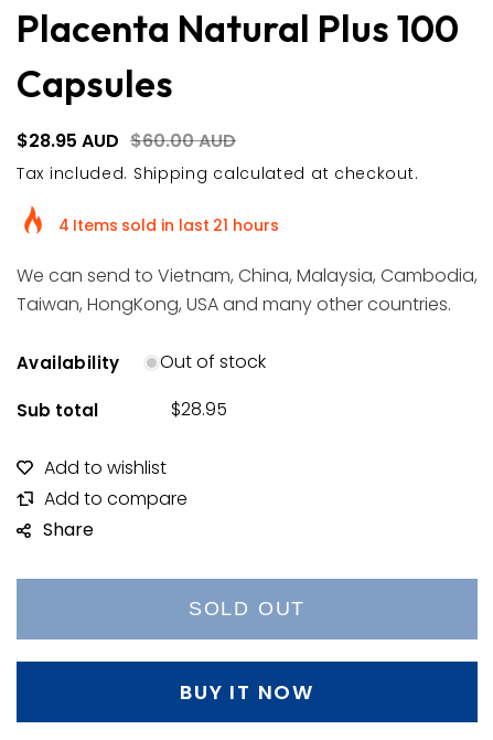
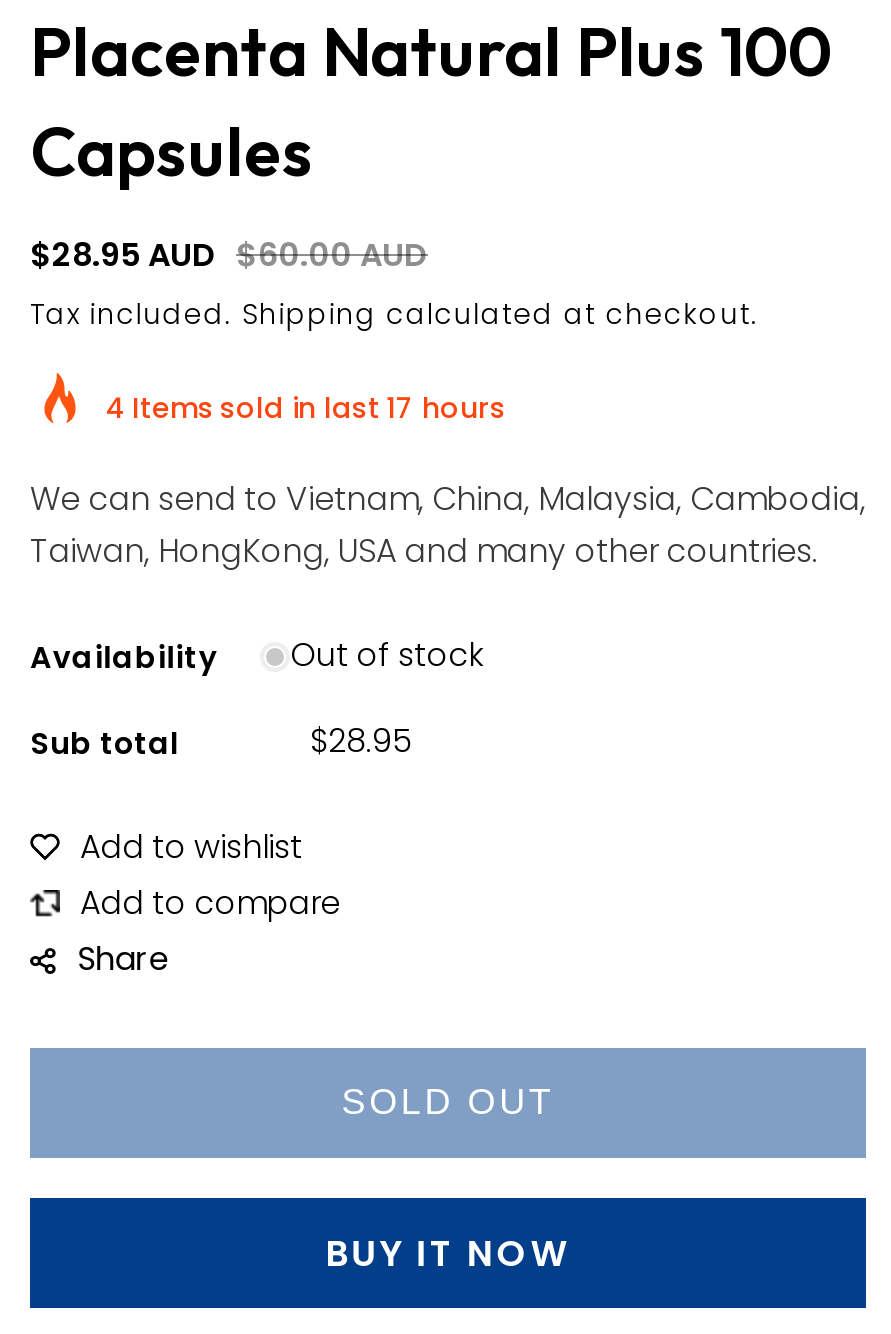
[58,214,279,236] 4 Items sold in last 21 hours -> [106,388,506,428] 4 Items sold in last 17 hours

